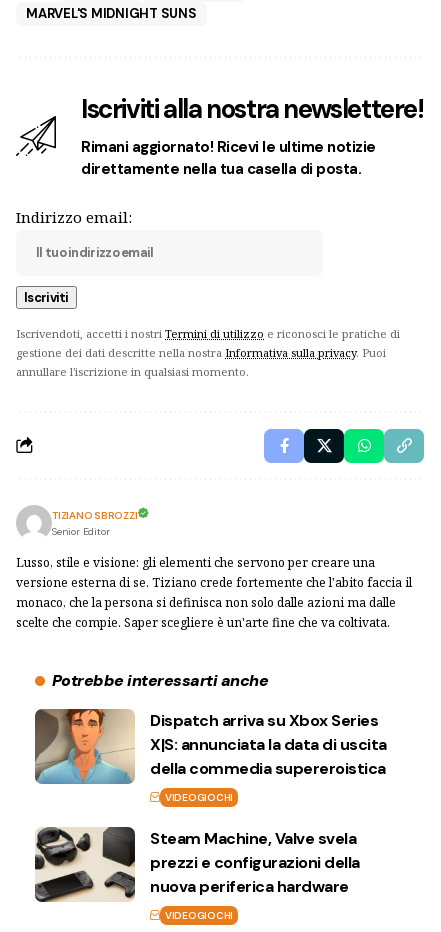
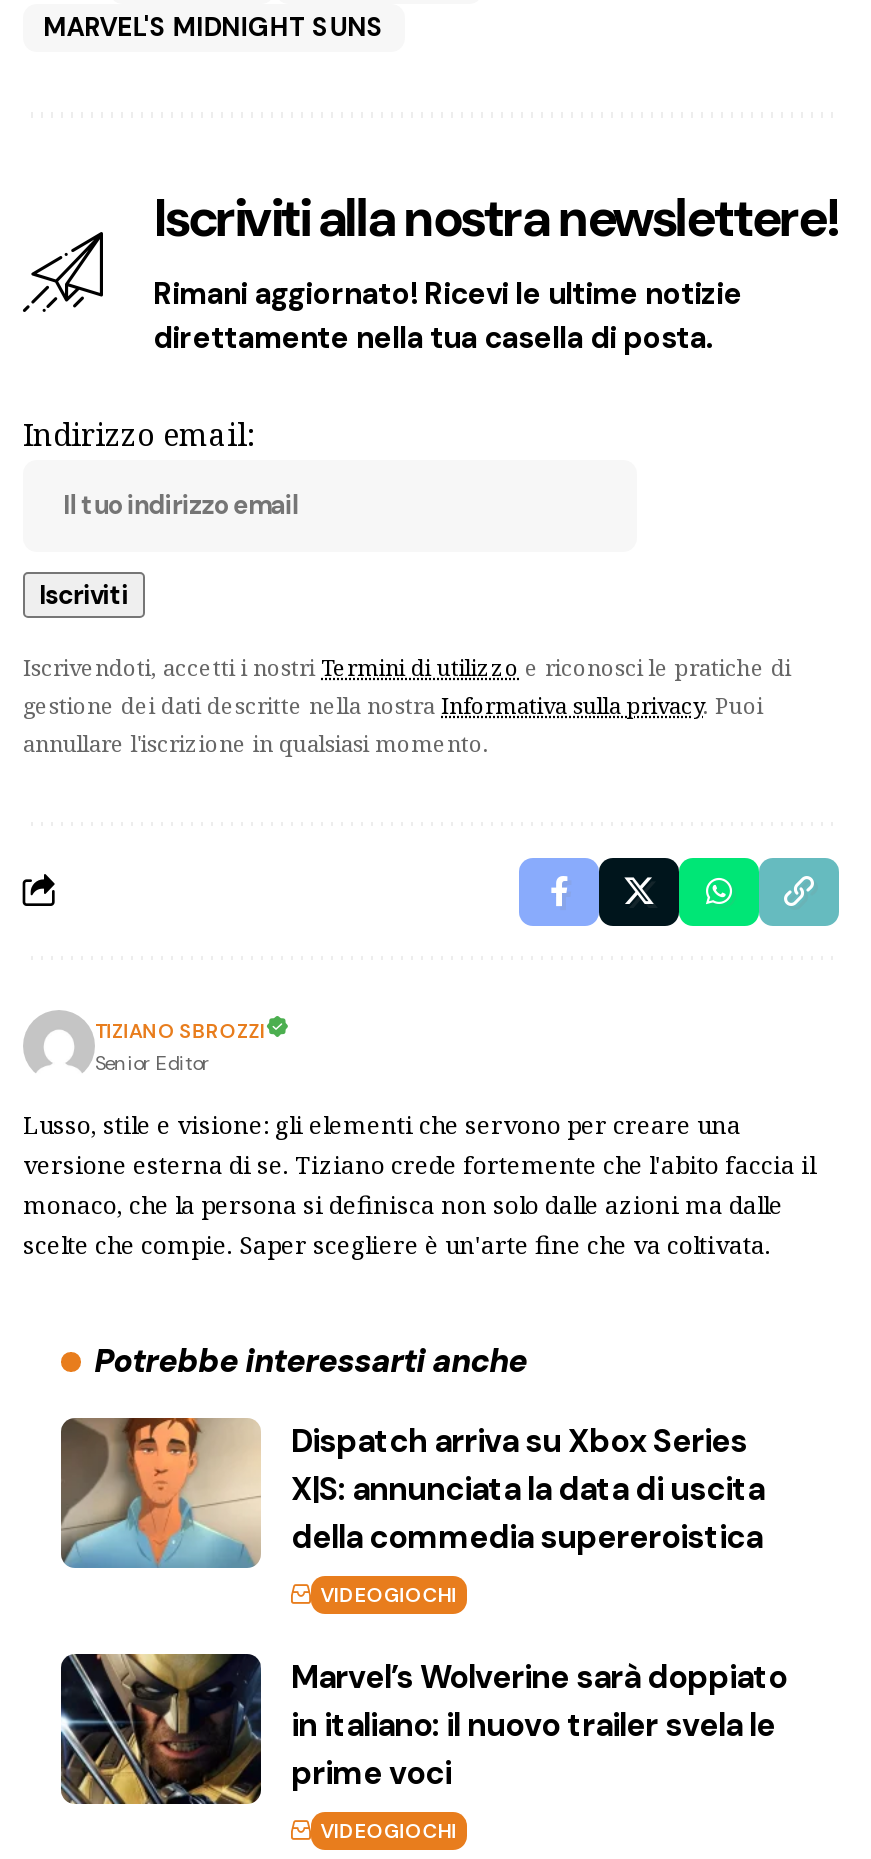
[34,826,359,902] [image] | Steam Machine, Valve svela | prezzi e configurazioni della | nuova periferica hardware -> [59,1652,787,1806] [image] | Marvel’s Wolverine sarà doppiato | in italiano: il nuovo trailer svela le | prime voci

